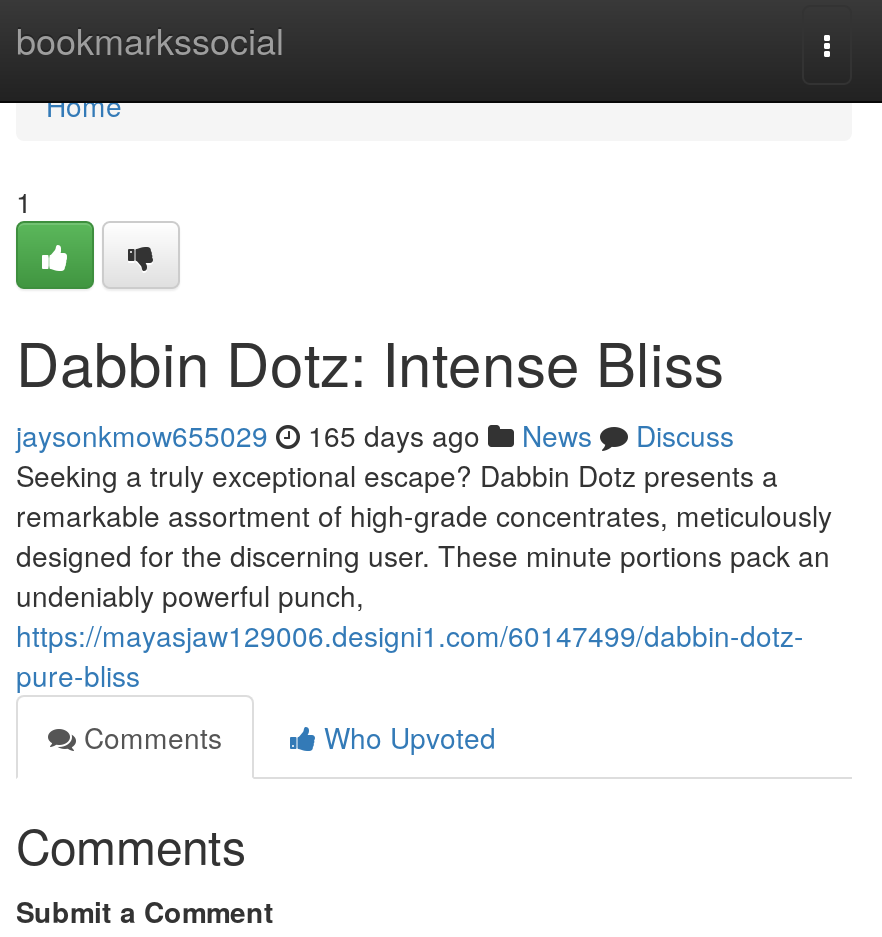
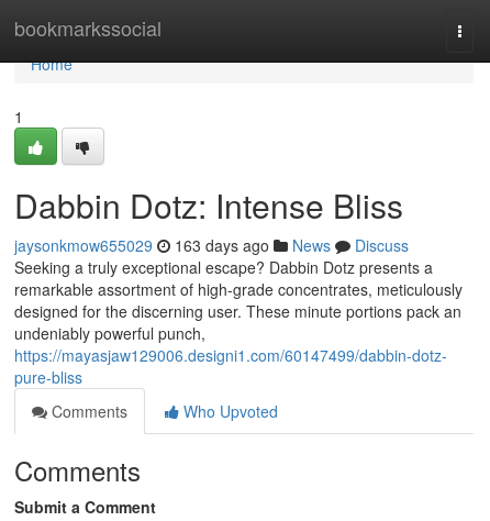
[16,415,734,455] jaysonkmow655029 165 days ago News Discuss -> [14,234,409,256] jaysonkmow655029 163 days ago News Discuss

